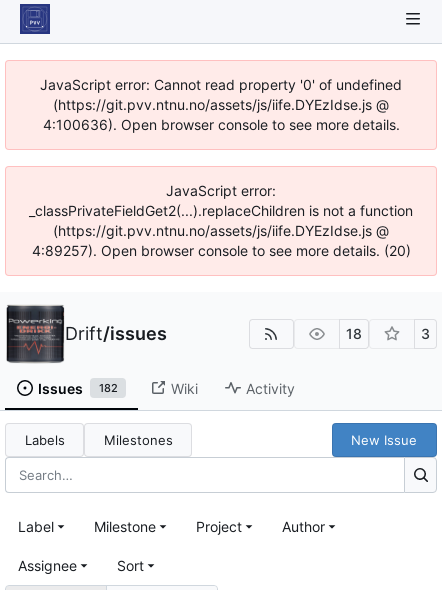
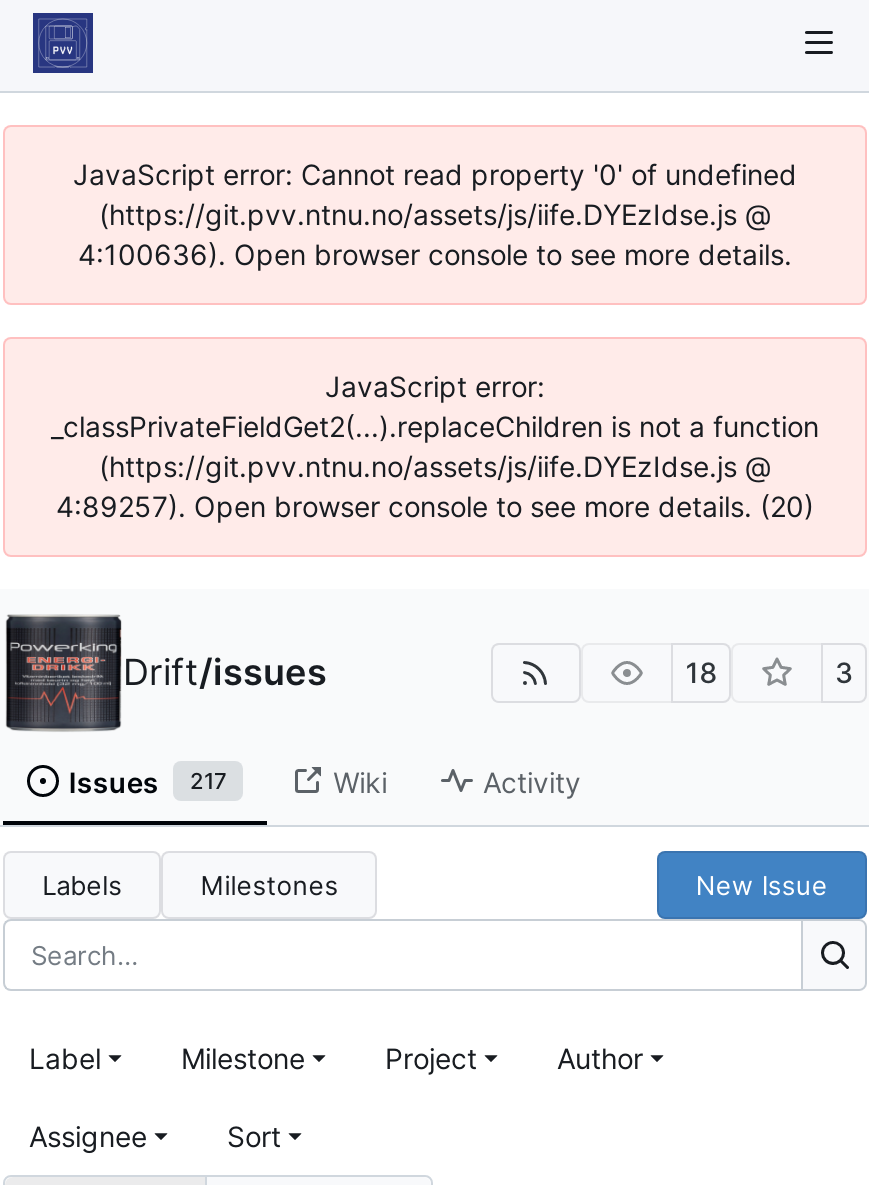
[38,379,117,396] Issues 182 -> [69,764,226,798] Issues 217

